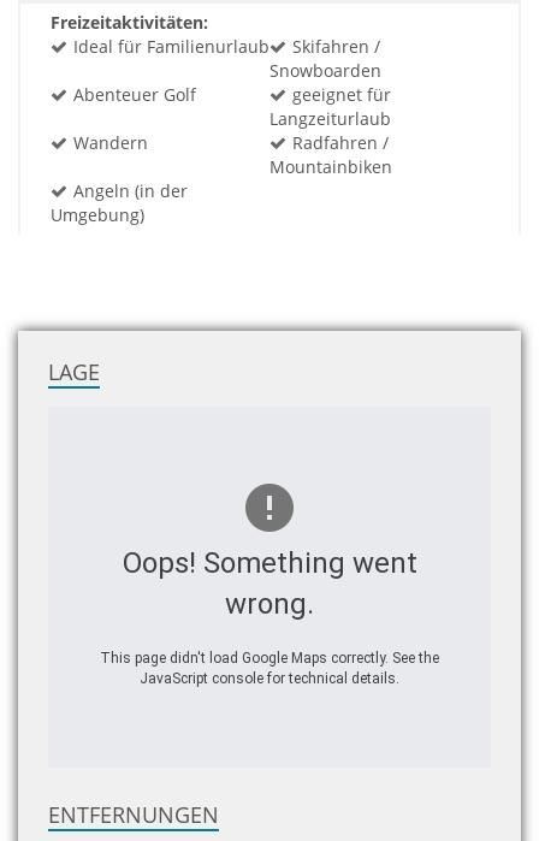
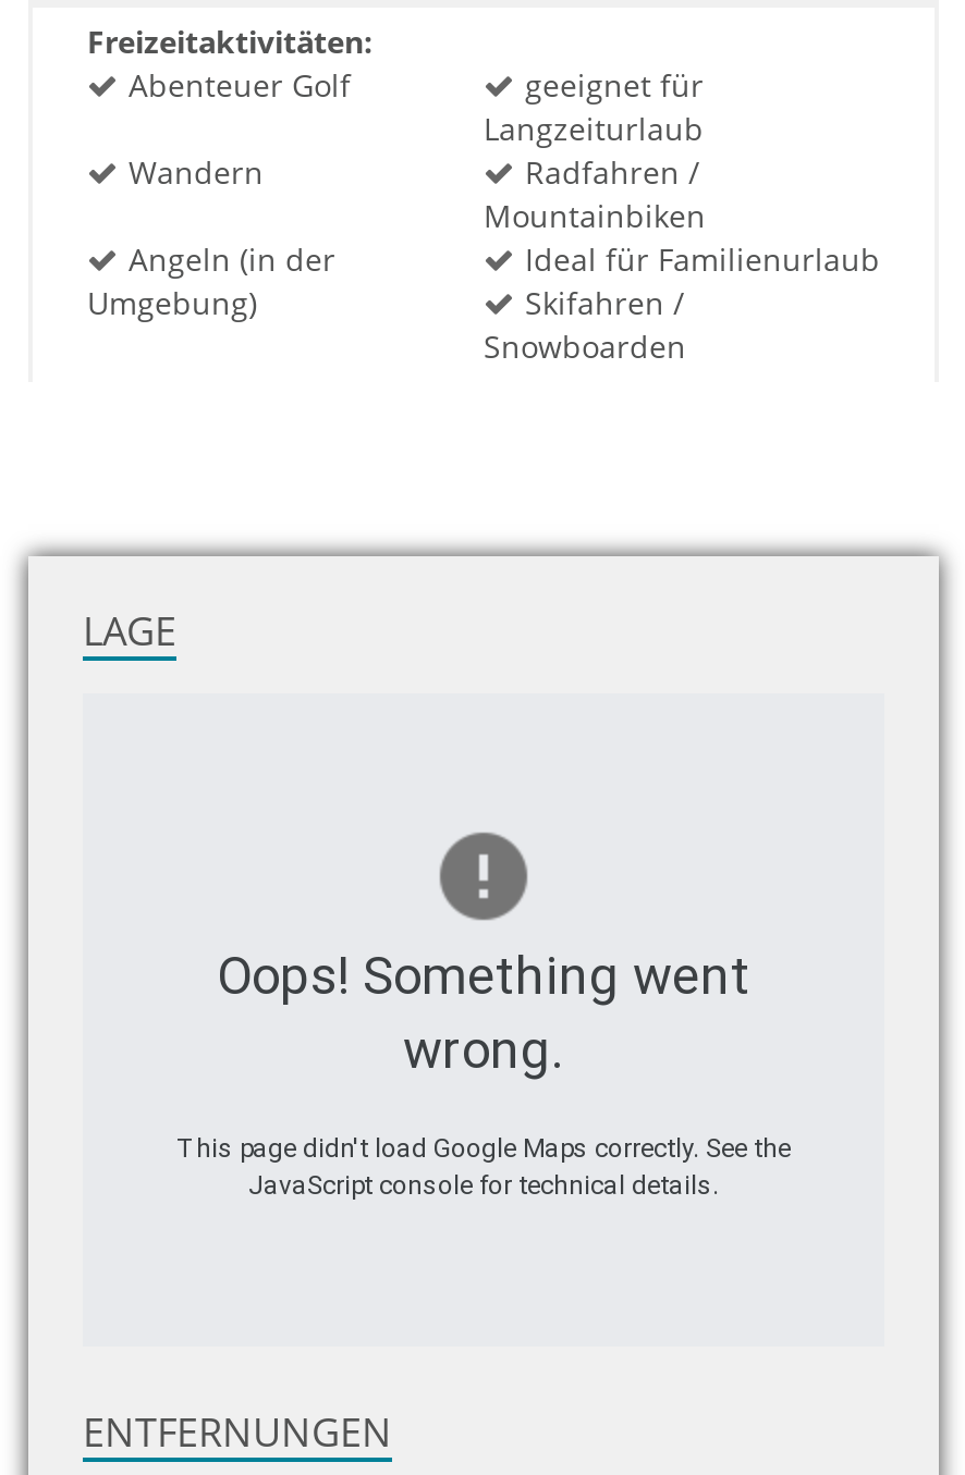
moved [73,35,381,82] -> [484,239,880,367]: Ideal für Familienurlaub | Skifahren / | Snowboarden
moved [51,83,392,226] -> [87,65,706,324]: Abenteuer Golf | geeignet für | Langzeiturlaub | Wandern | Radfahren / | Mountainbiken | Angeln (in der | Umgebung)

